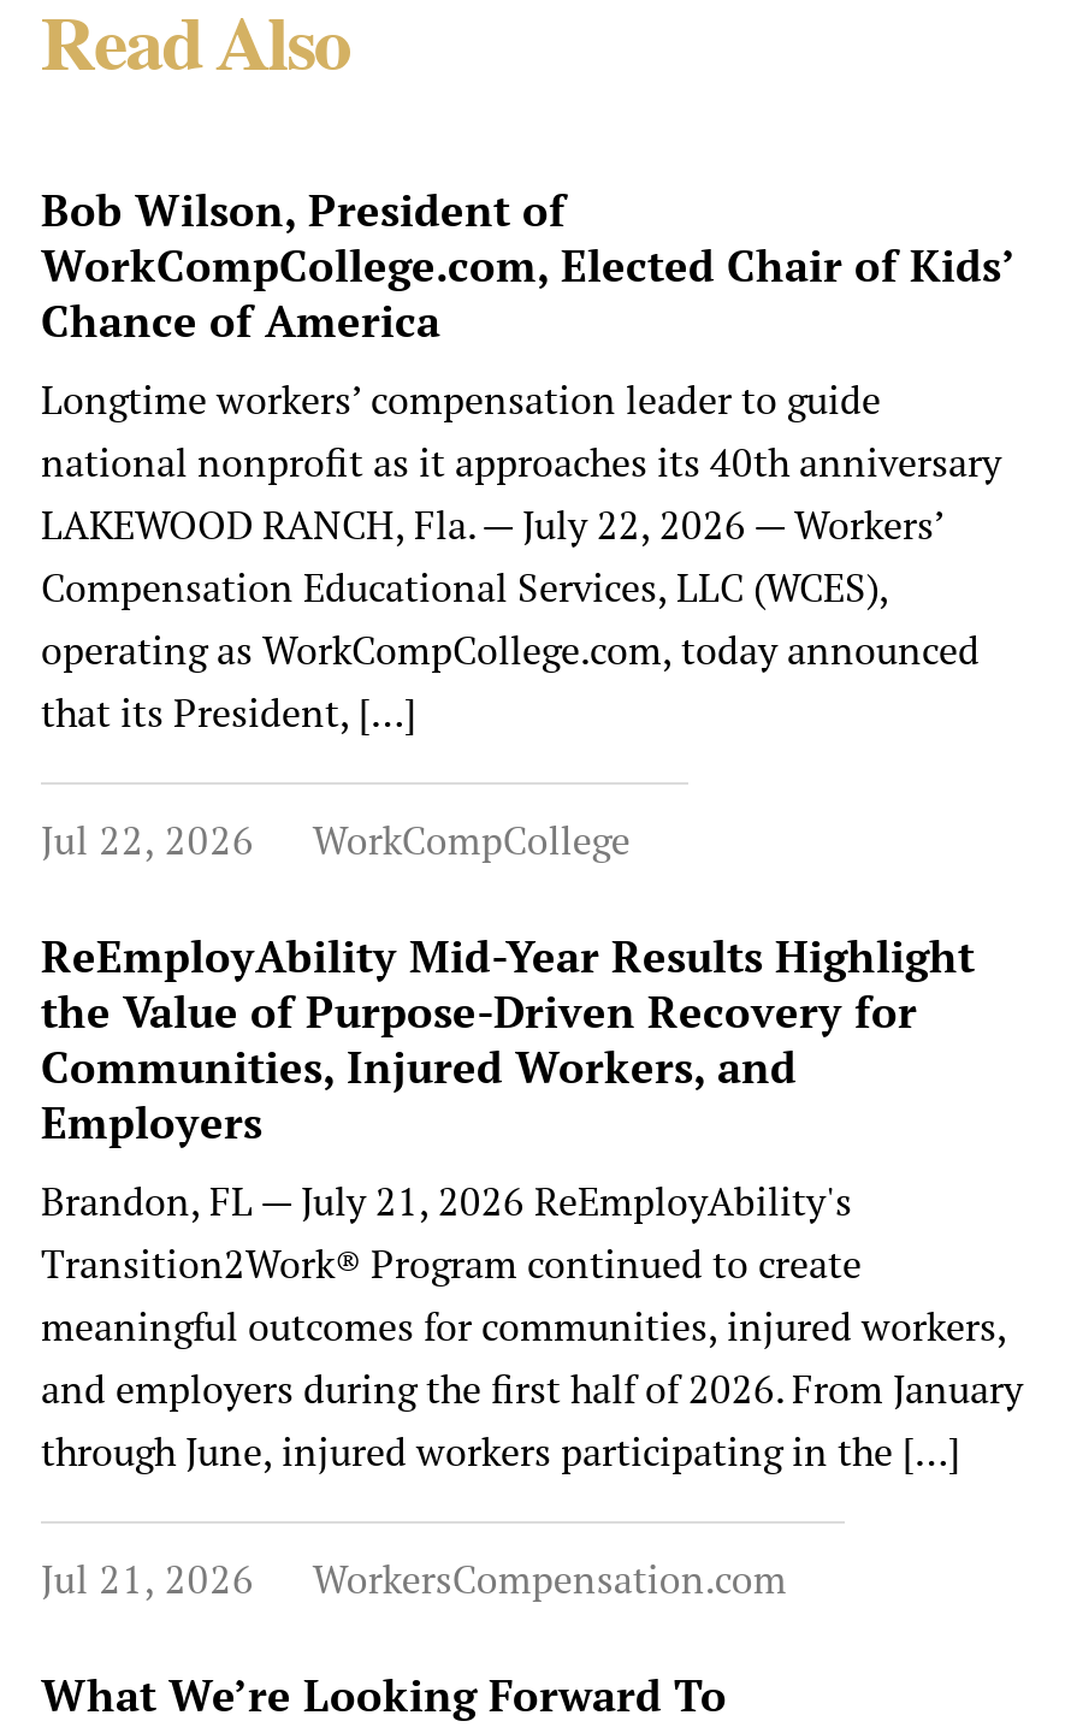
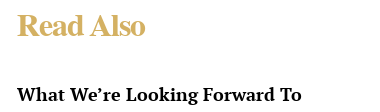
[41,180,1023,1605] Bob Wilson, President of | WorkCompCollege.com, Elected Chair of Kids’ | Chance of America | Longtime workers’ compensation leader to guide | national nonprofit as it approaches its 40th anniversary | LAKEWOOD RANCH, Fla. — July 22, 2026 — Workers’ | Compensation Educational Services, LLC (WCES), | operating as WorkCompCollege.com, today announced | that its President, […] | Jul 22, 2026 | WorkCompCollege | ReEmployAbility Mid-Year Results Highlight | the Value of Purpose-Driven Recovery for | Communities, Injured Workers, and | Employers | Brandon, FL — July 21, 2026 ReEmployAbility's | Transition2Work® Program continued to create | meaningful outcomes for communities, injured workers, | and employers during the first half of 2026. From January | through June, injured workers participating in the […] | Jul 21, 2026 | WorkersCompensation.com -> none

